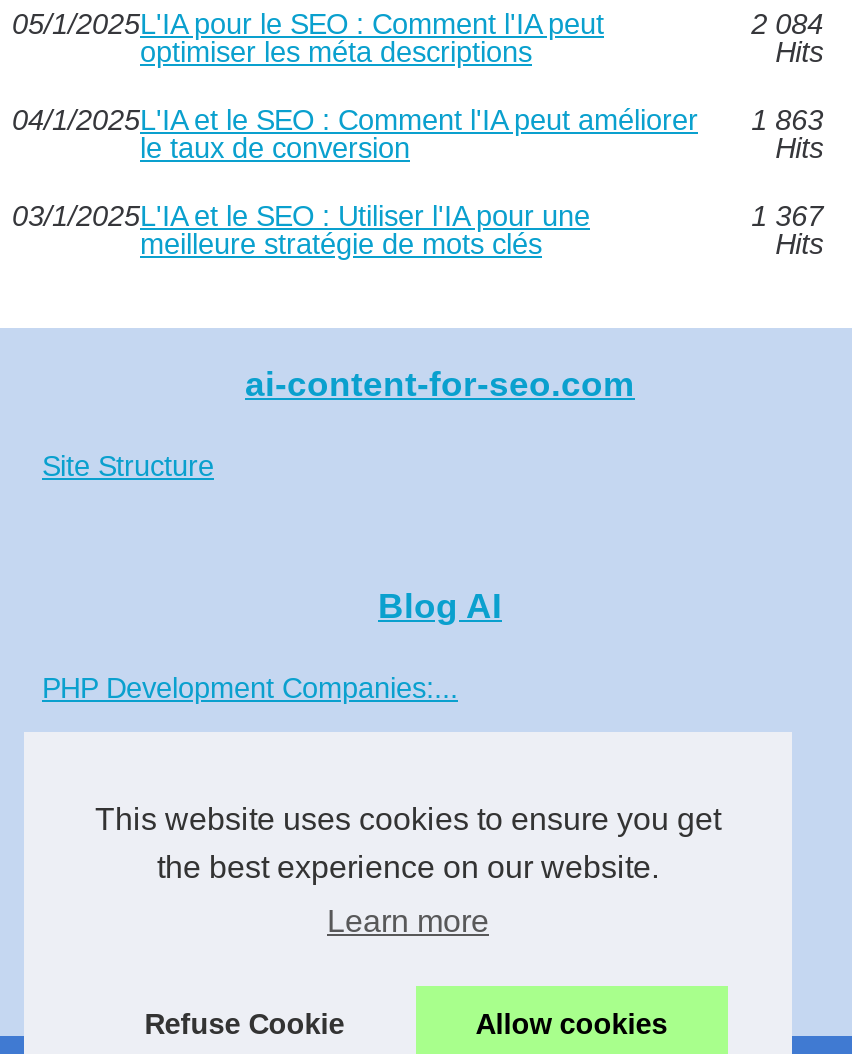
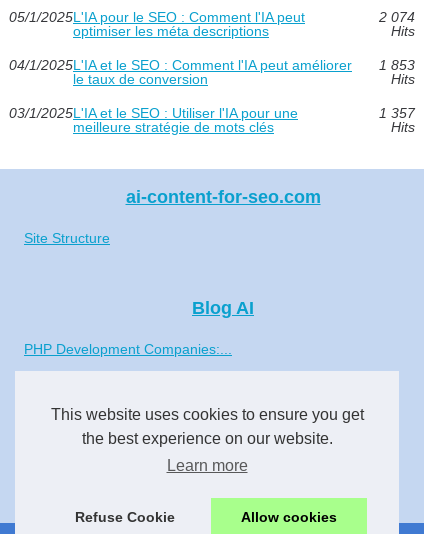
[751,9,823,41] 2 084 -> [379,9,415,25] 2 074
[12,105,823,137] 04/1/2025L'IA et le SEO : Comment l'IA peut améliorer 1 863 -> [9,57,415,73] 04/1/2025L'IA et le SEO : Comment l'IA peut améliorer 1 853
[751,201,823,233] 1 367 -> [379,105,415,121] 1 357

